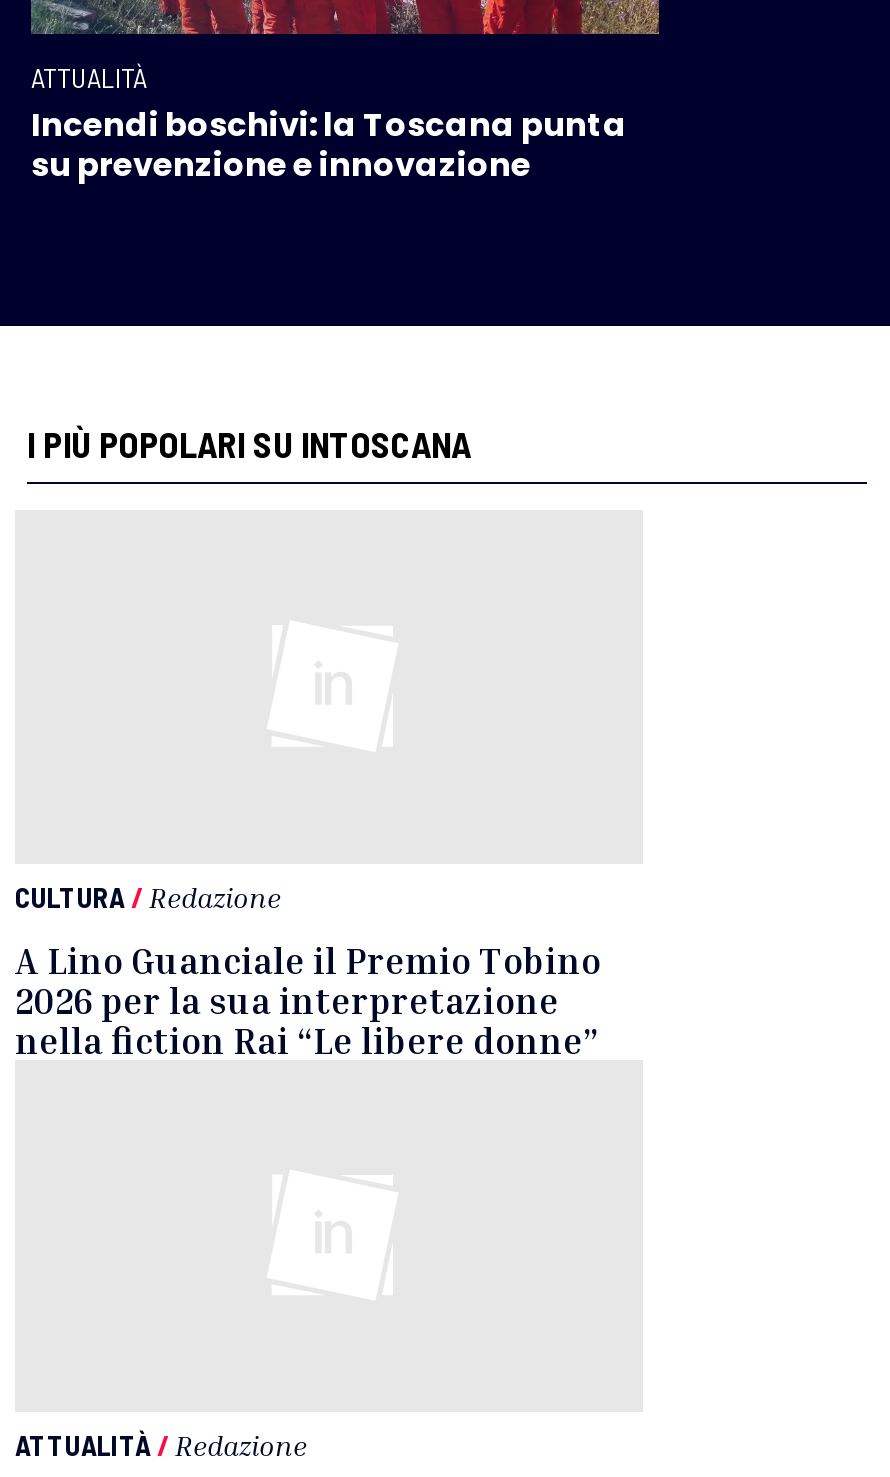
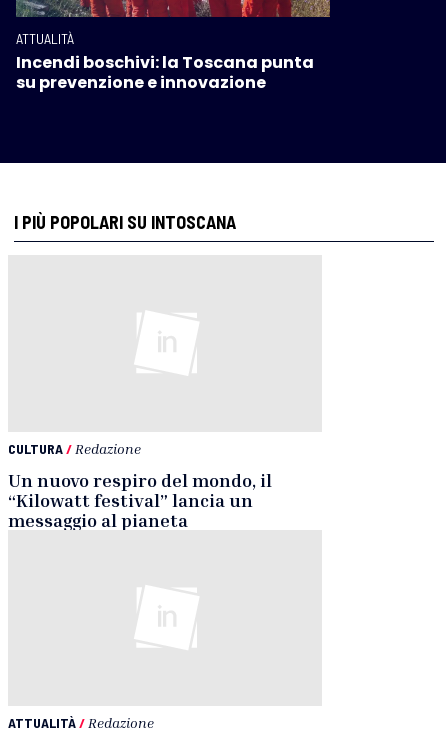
[15,938,601,1062] A Lino Guanciale il Premio Tobino | 2026 per la sua interpretazione | nella fiction Rai “Le libere donne” -> [8,469,272,531] Un nuovo respiro del mondo, il | “Kilowatt festival” lancia un | messaggio al pianeta

